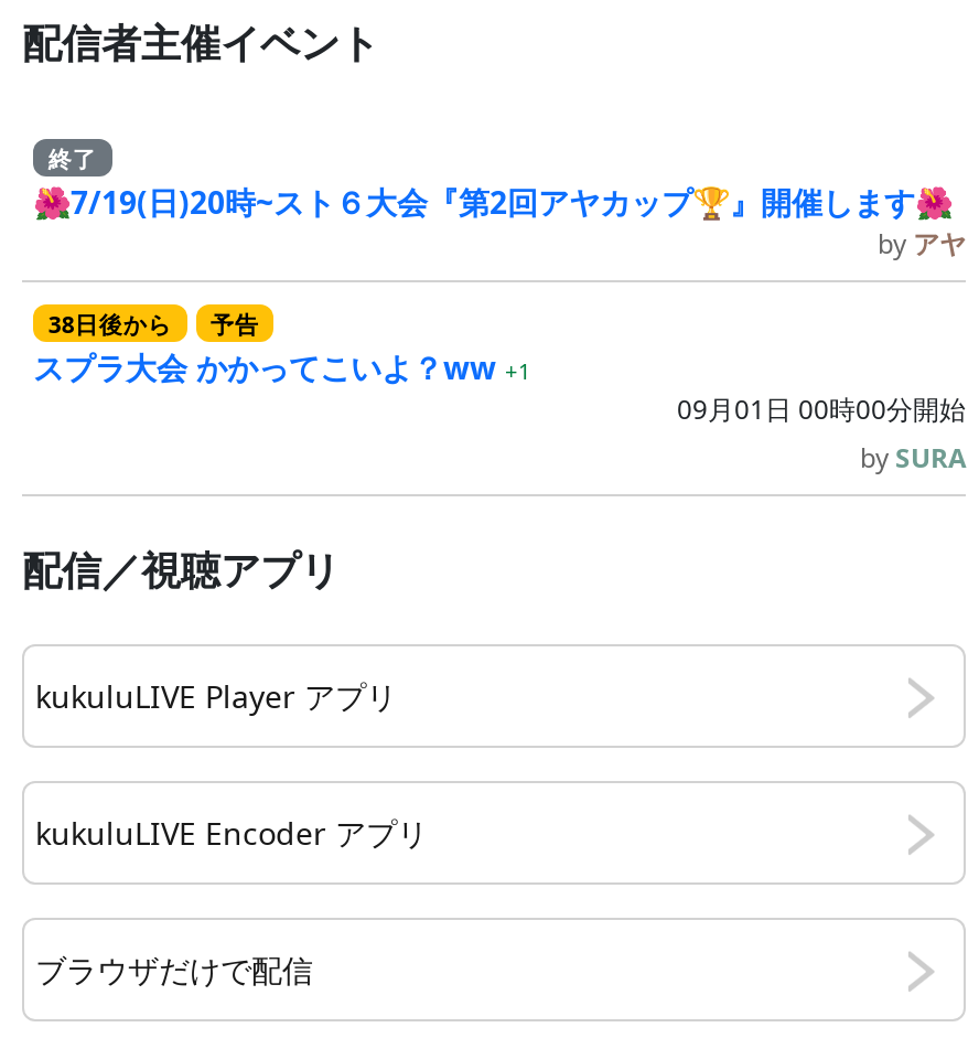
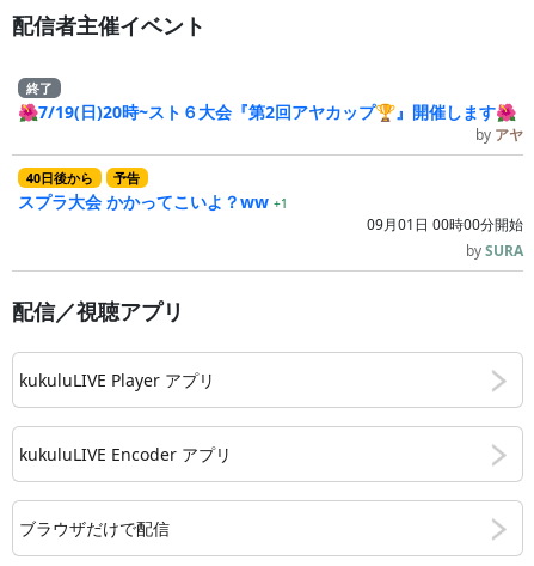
[48,308,259,339] 38日後から 予告 -> [26,169,140,186] 40日後から 予告

